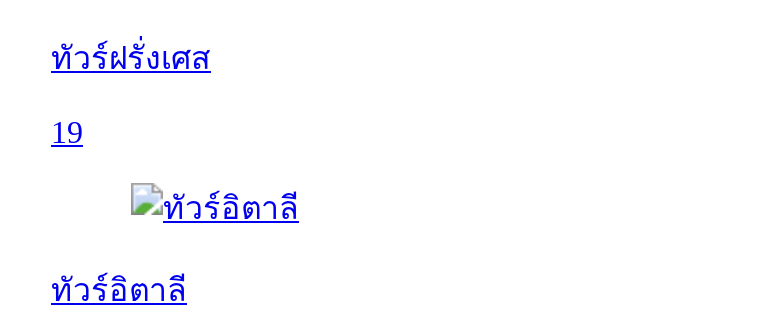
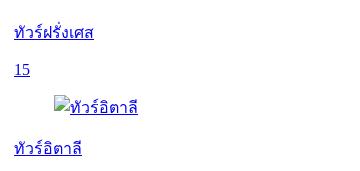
[51,115,83,149] 19 -> [14,61,30,78] 15

